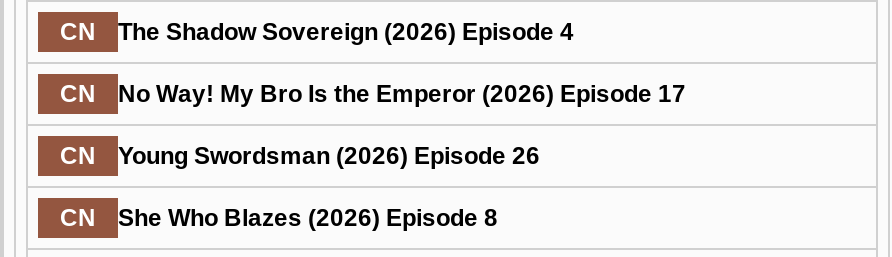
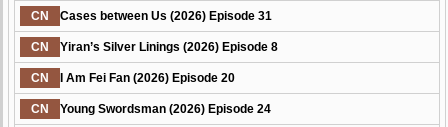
[118,18,574,46] The Shadow Sovereign (2026) Episode 4 -> [60,9,272,23] Cases between Us (2026) Episode 31
[118,80,686,108] No Way! My Bro Is the Emperor (2026) Episode 17 -> [60,40,278,54] Yiran’s Silver Linings (2026) Episode 8
[118,142,540,170] Young Swordsman (2026) Episode 26 -> [60,71,235,85] I Am Fei Fan (2026) Episode 20
[118,204,498,232] She Who Blazes (2026) Episode 8 -> [60,102,271,116] Young Swordsman (2026) Episode 24

